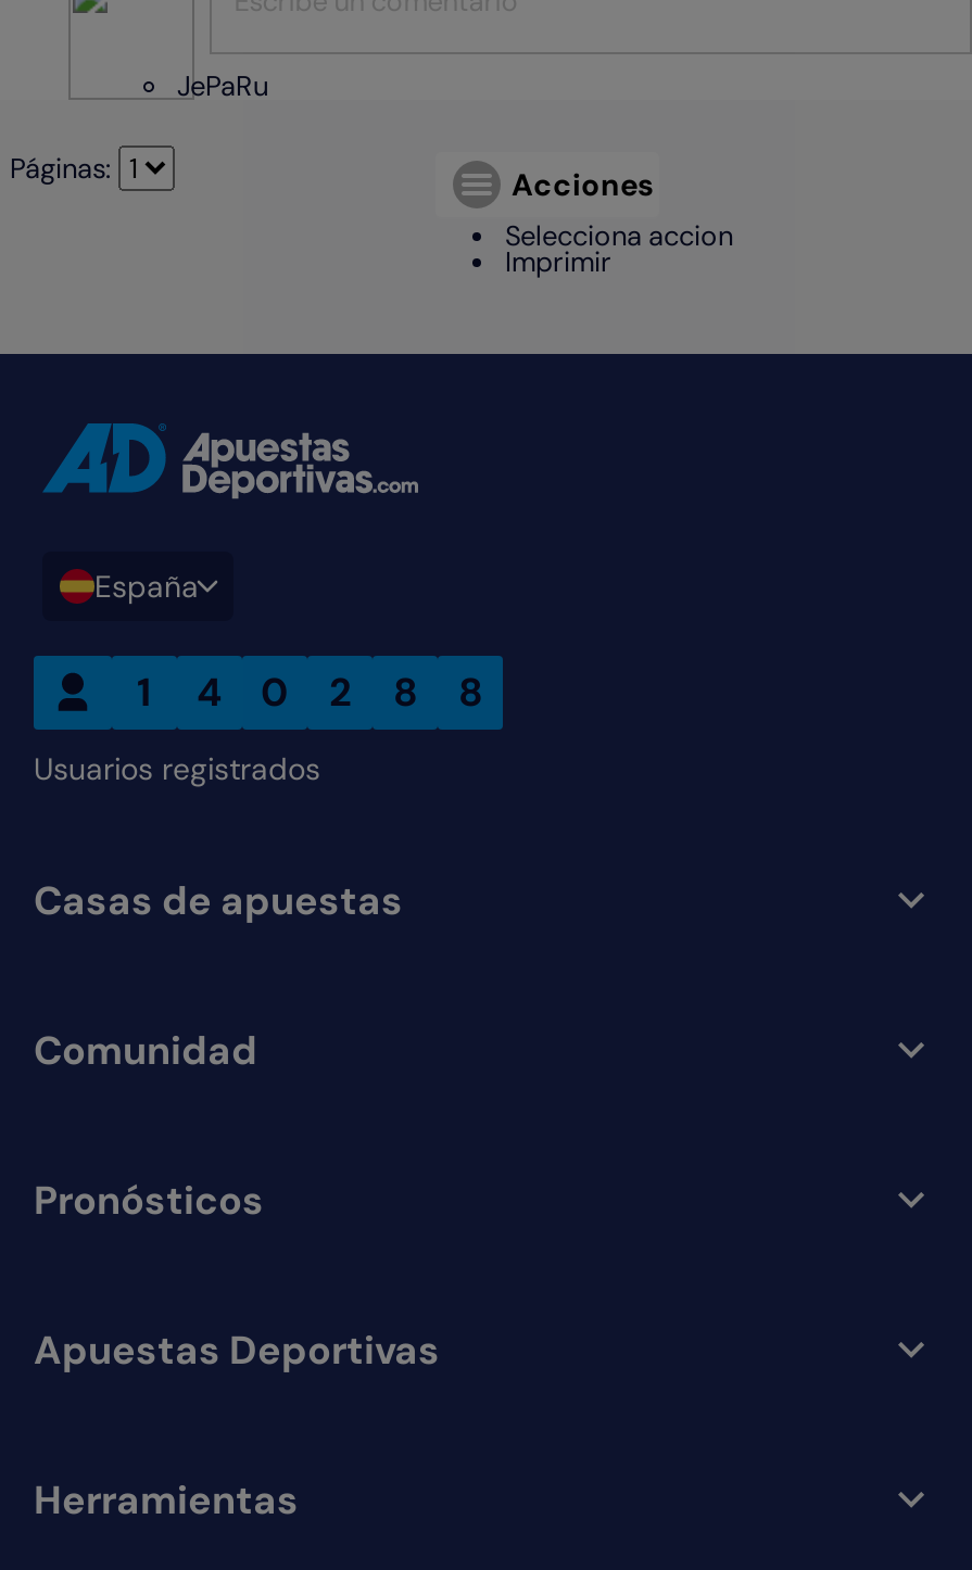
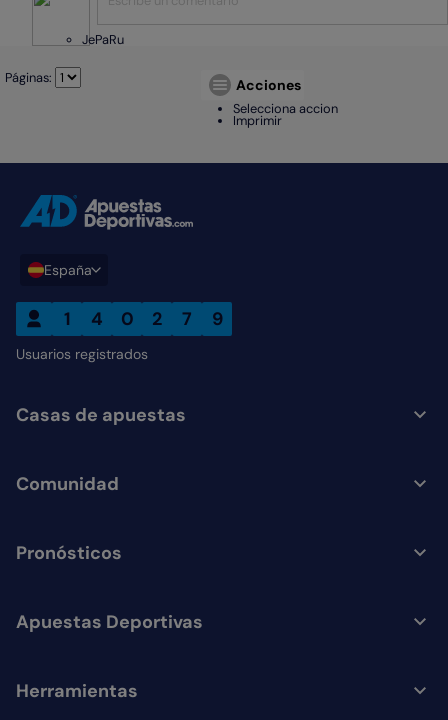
[393,667,417,719] 8 -> [182,307,192,331] 7
[458,667,482,719] 8 -> [211,307,222,331] 9

